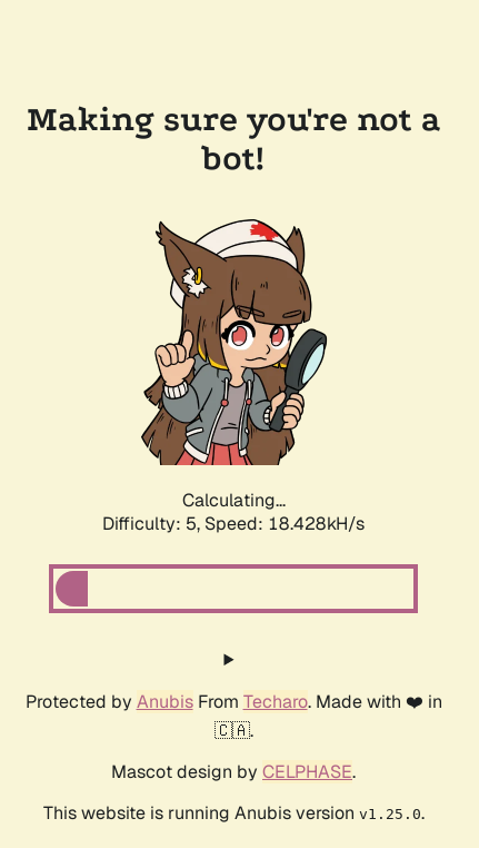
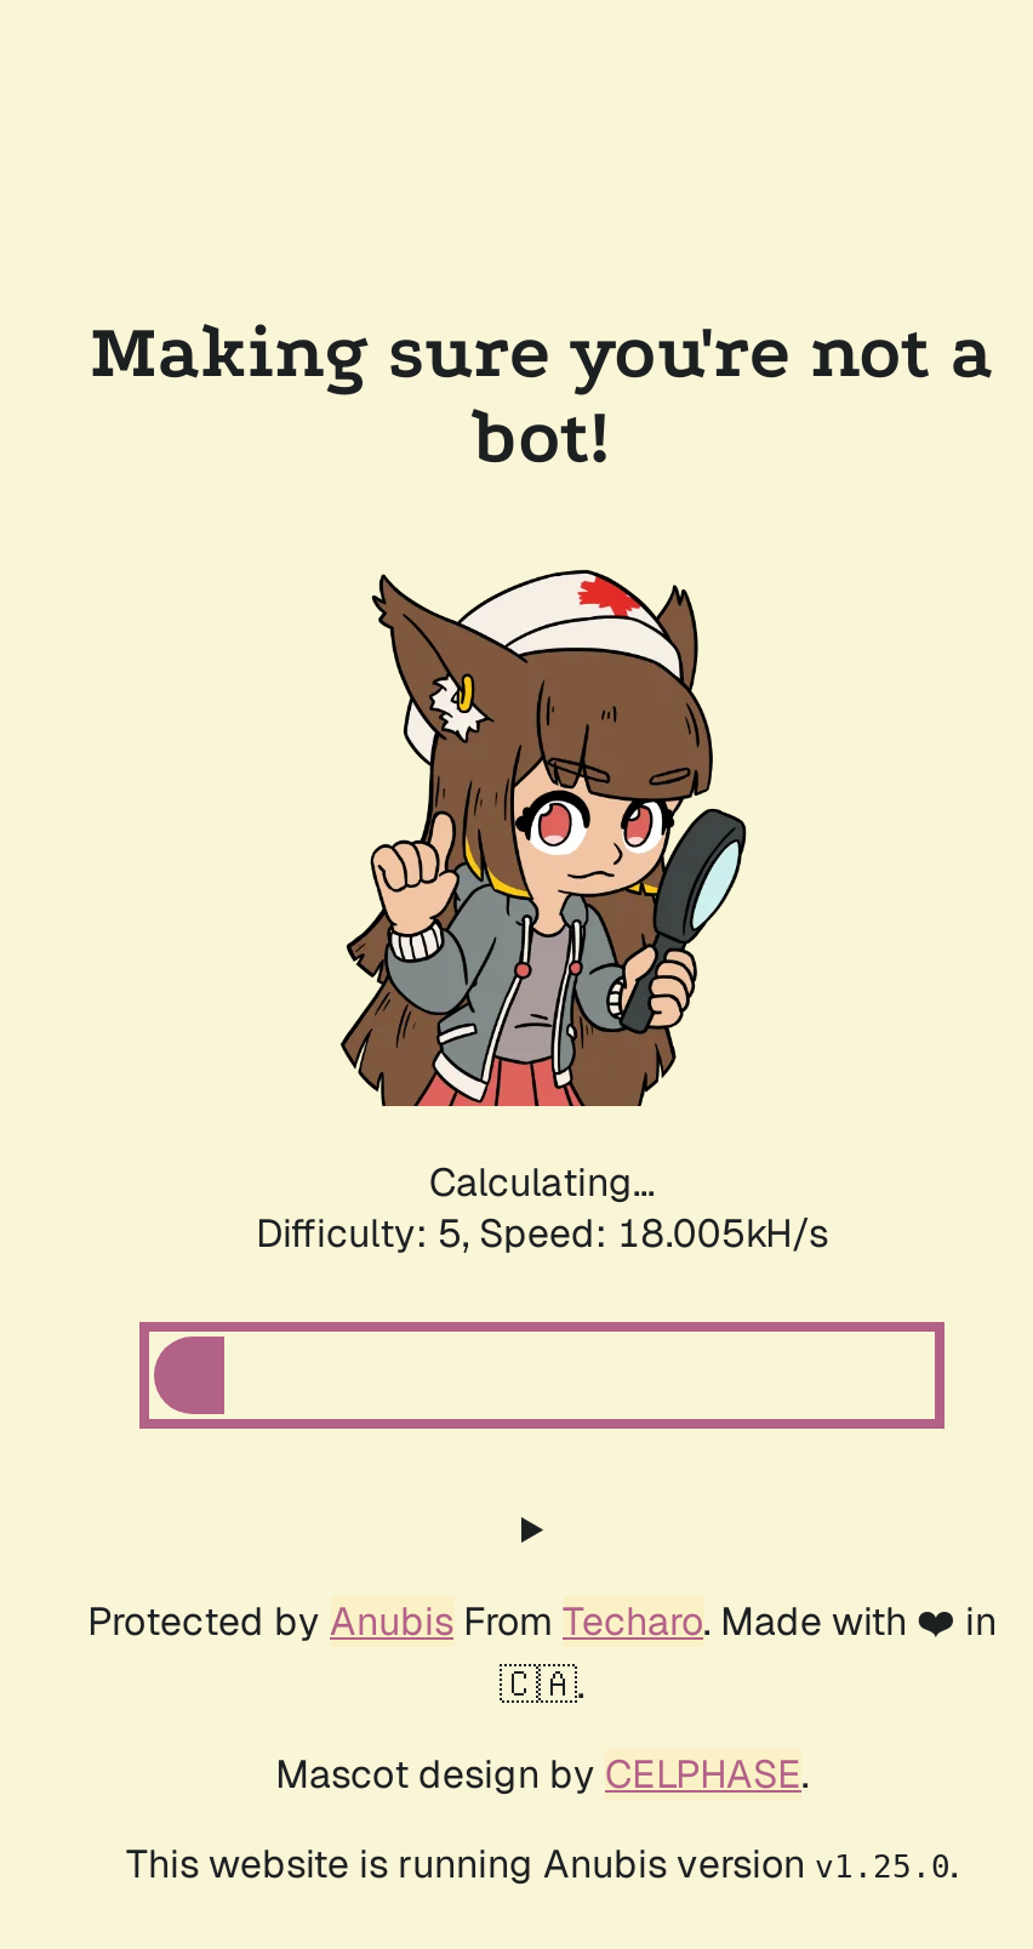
[102,512,365,535] Difficulty: 5, Speed: 18.428kH/s -> [256,1208,828,1259] Difficulty: 5, Speed: 18.005kH/s

